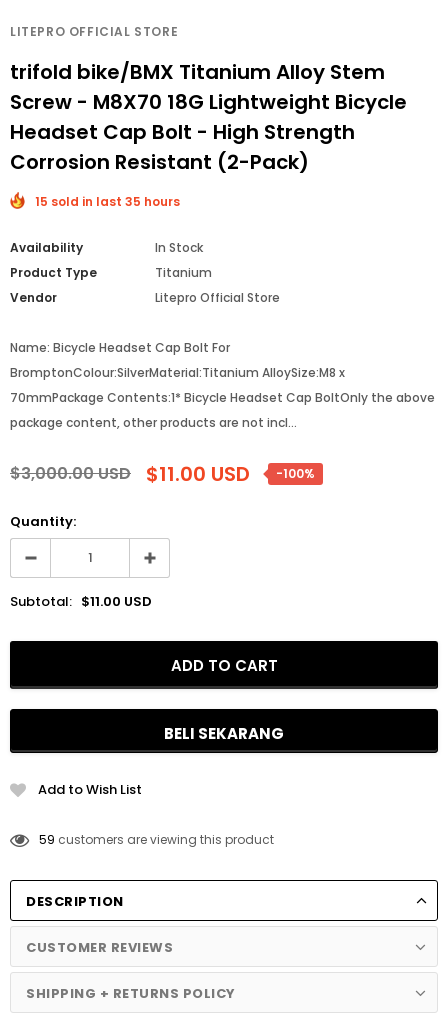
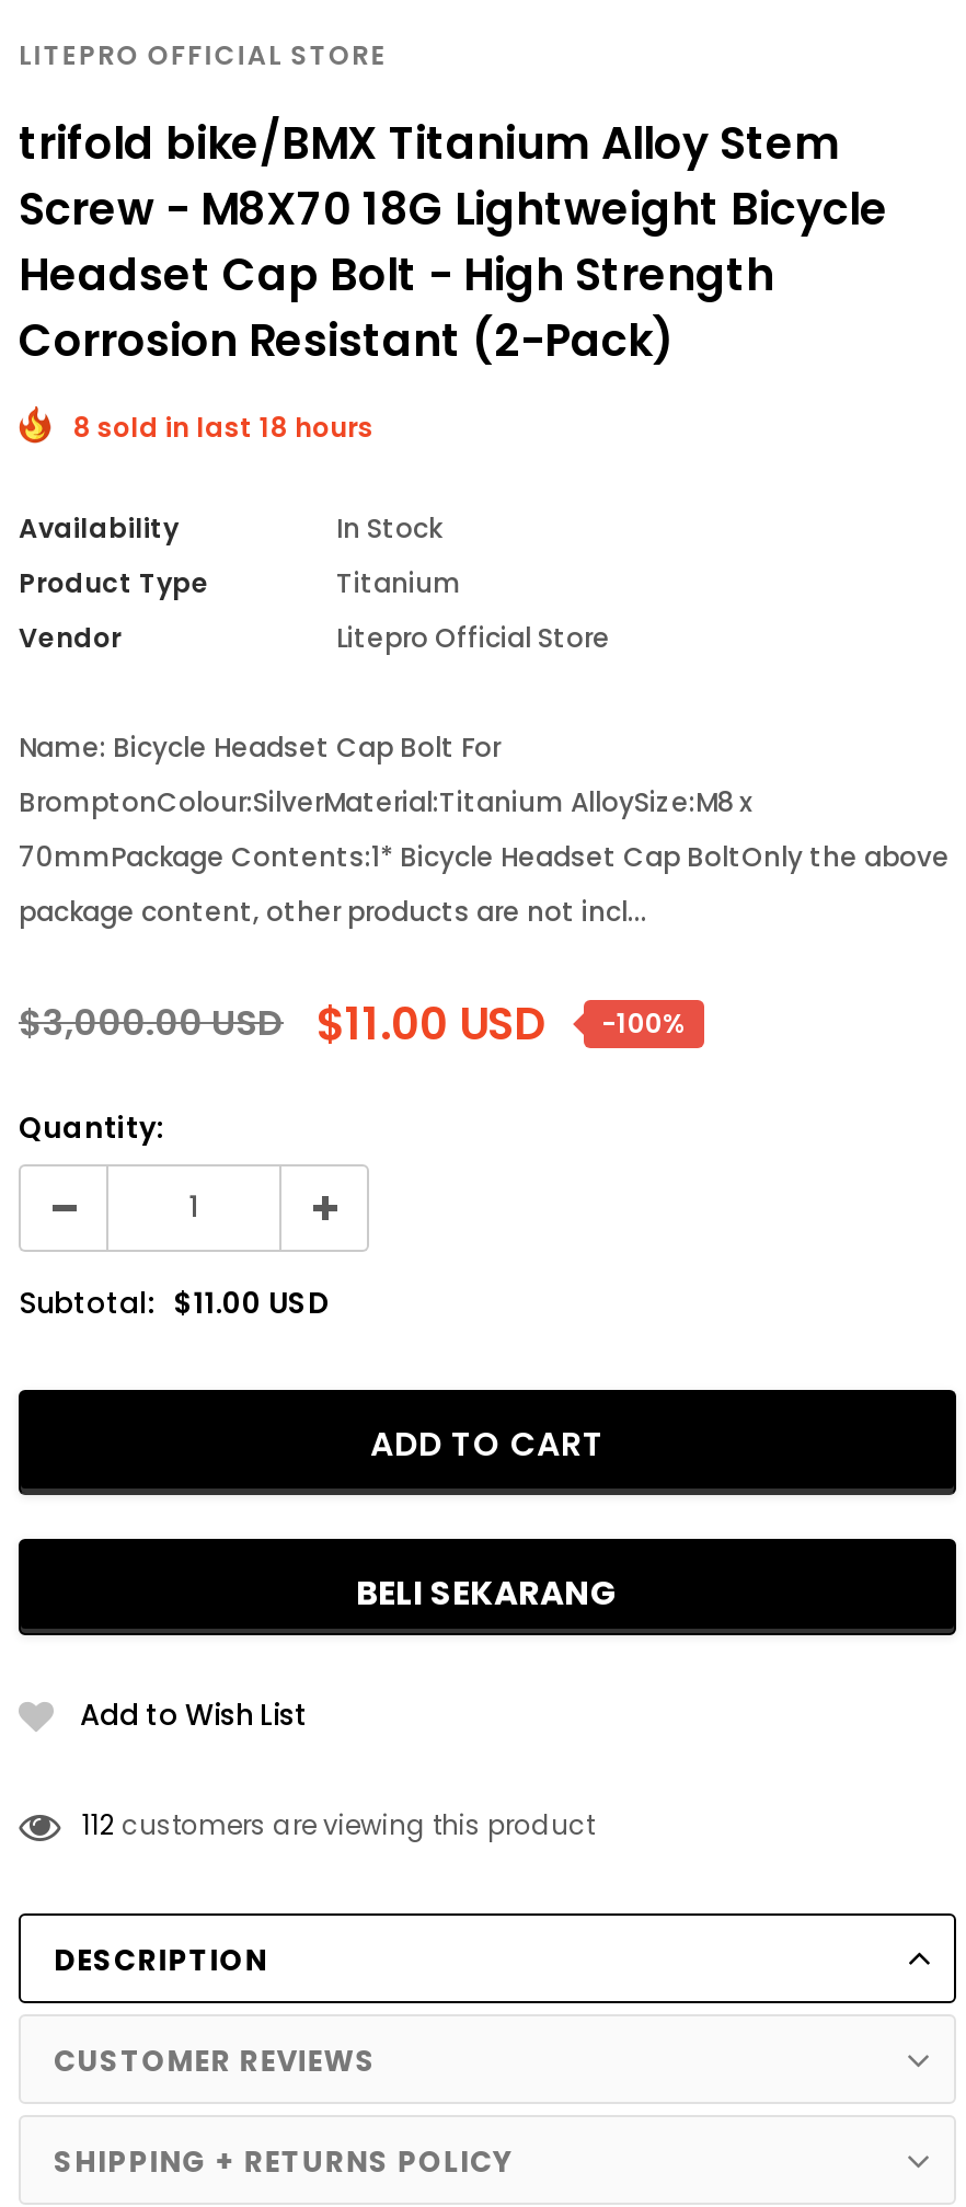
[35,193,180,210] 15 sold in last 35 hours -> [73,409,373,446] 8 sold in last 18 hours
[39,831,274,848] 59 customers are viewing this product -> [82,1806,595,1843] 112 customers are viewing this product

